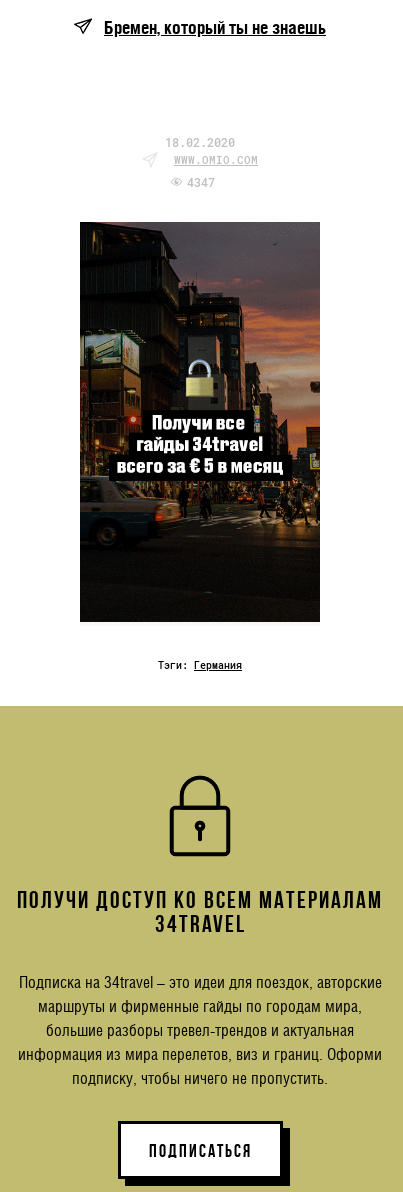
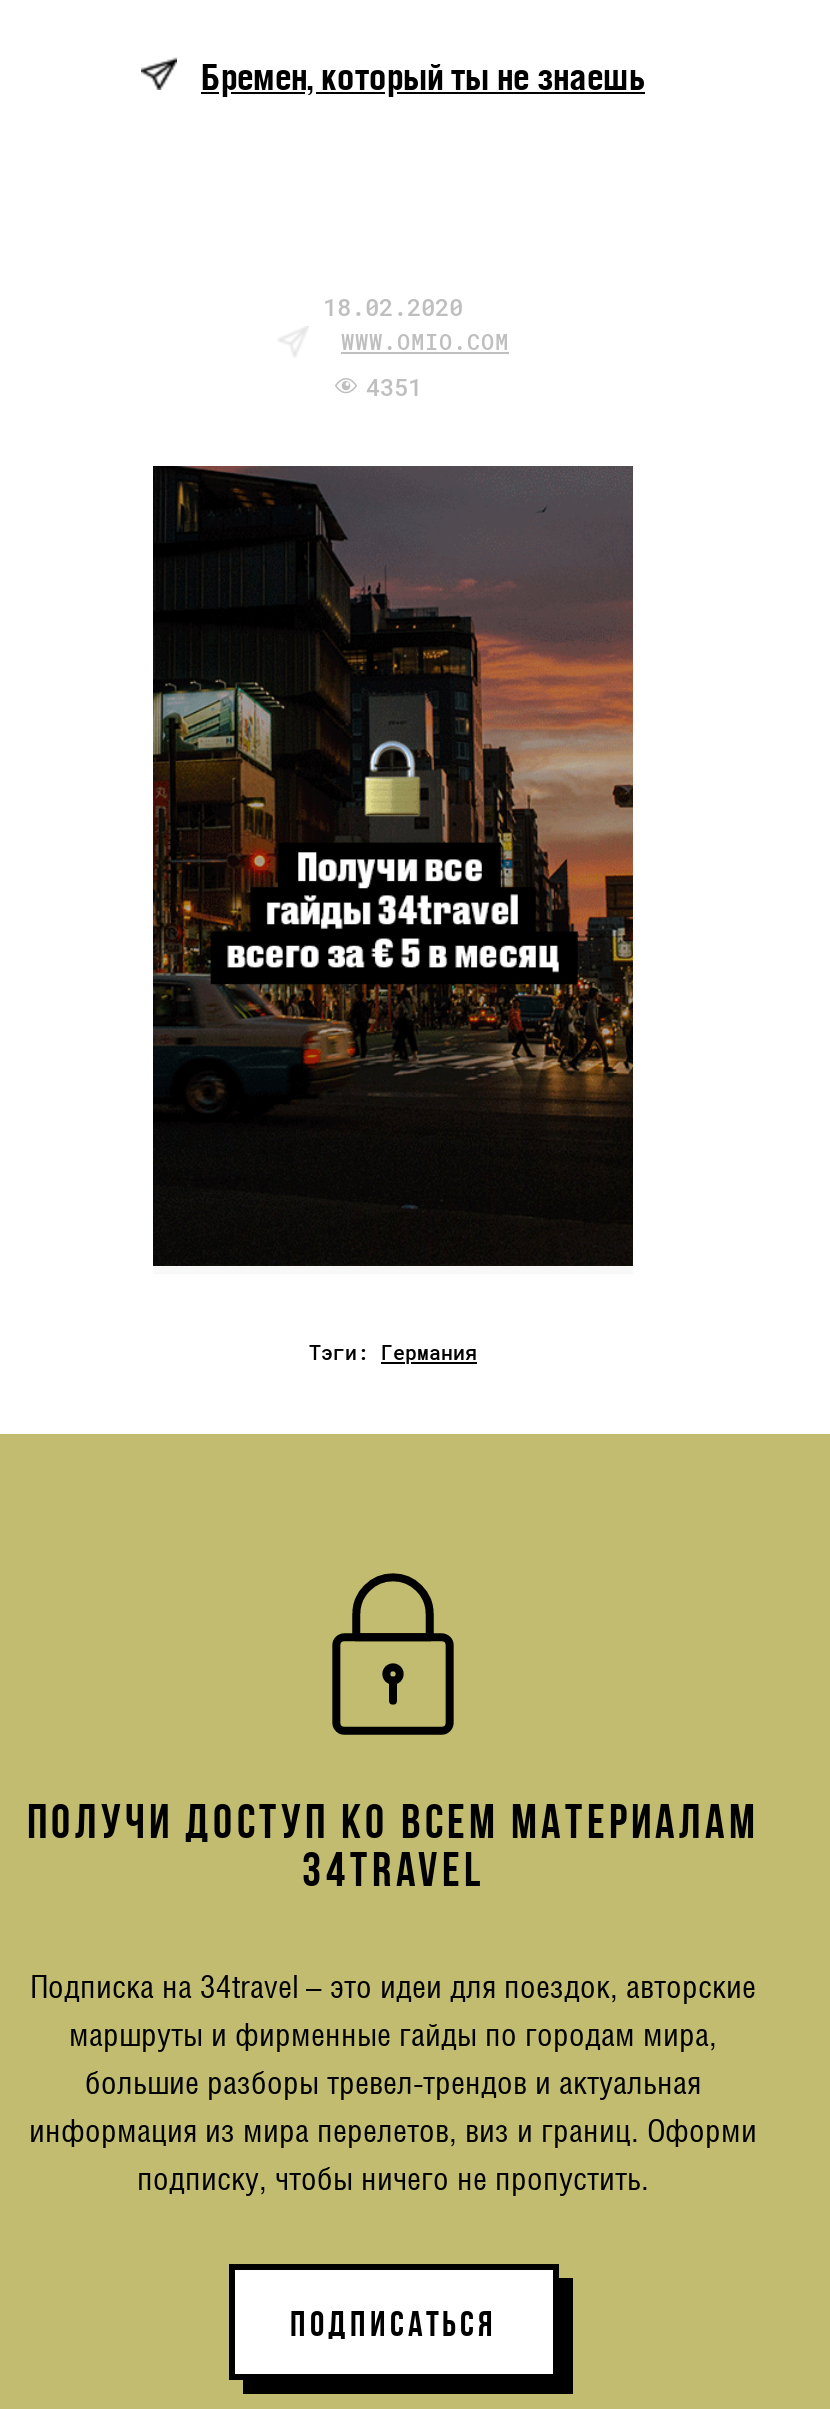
[186,174,214,190] 4347 -> [366,370,422,402] 4351

